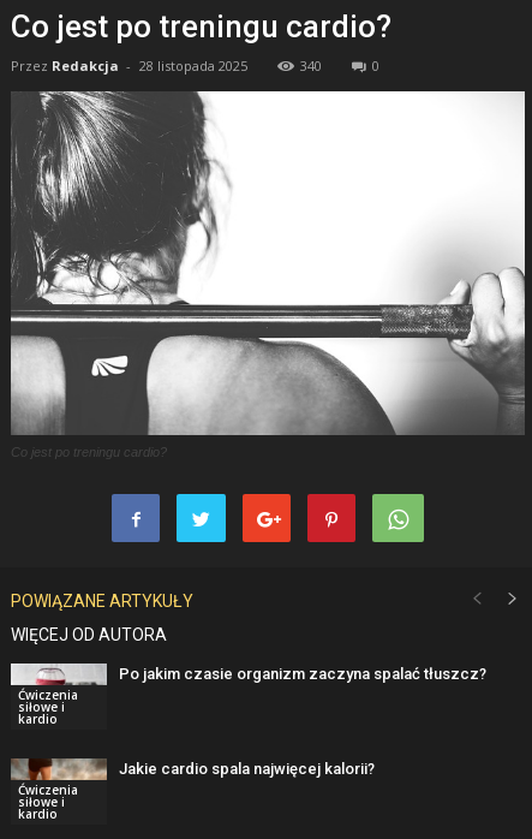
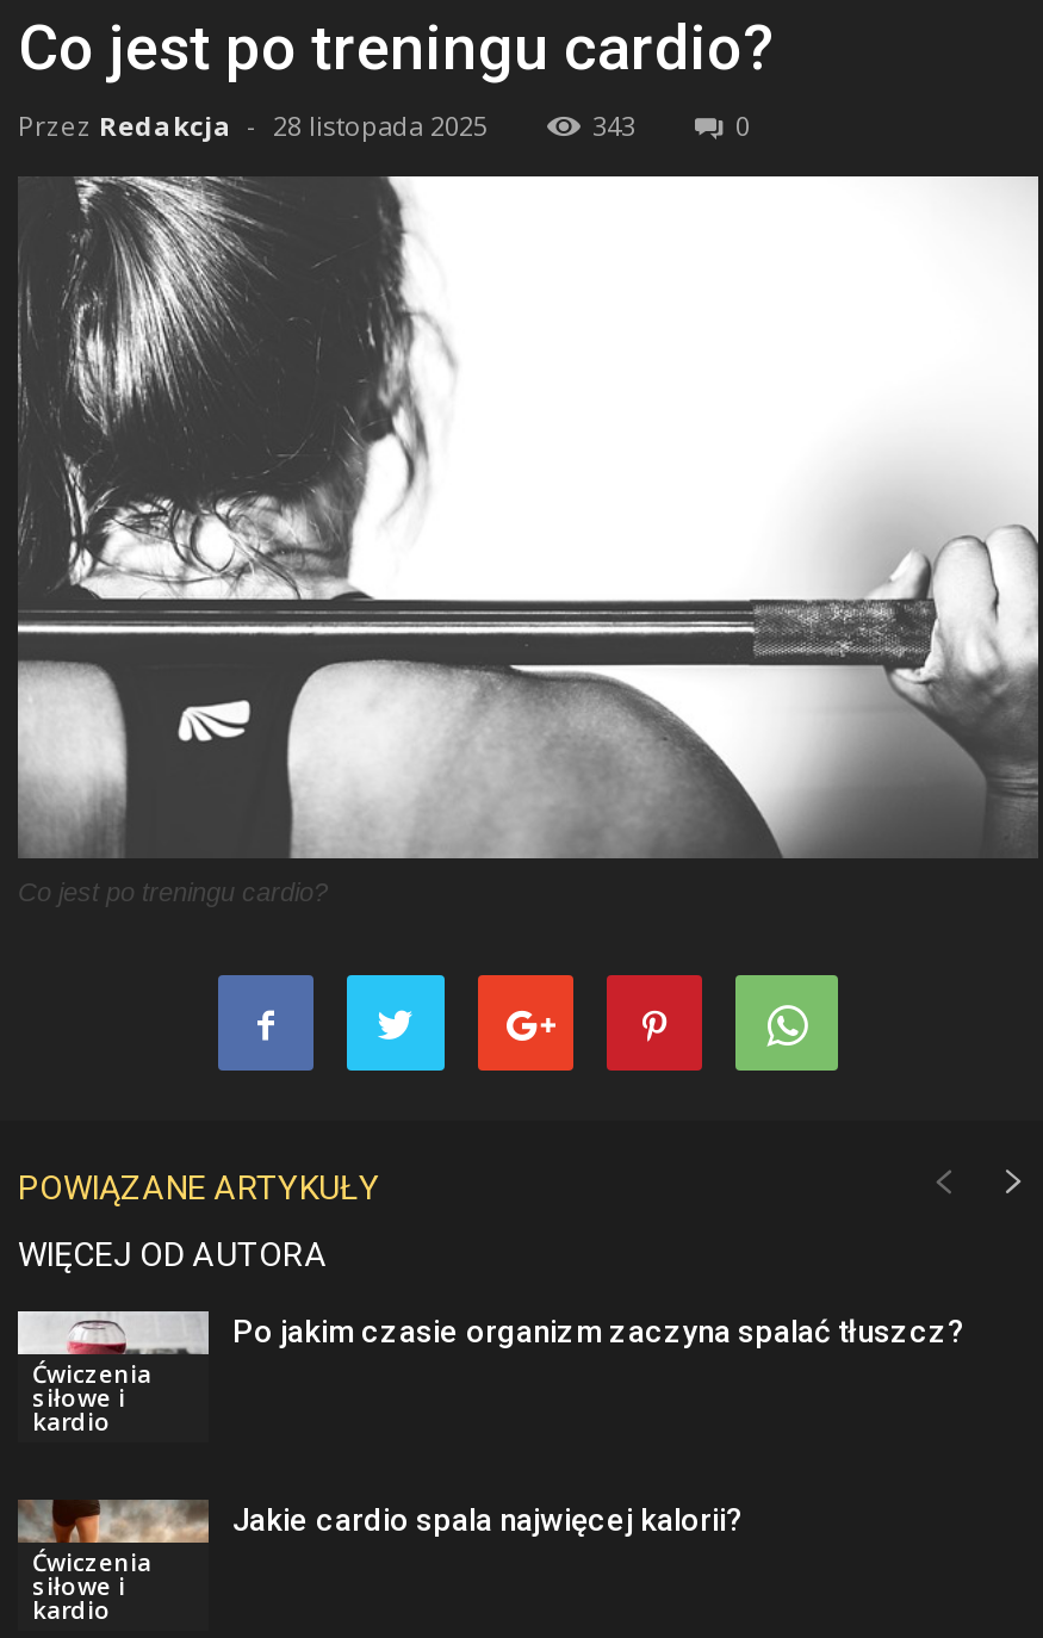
[300,56,322,75] 340 -> [592,107,635,143] 343

